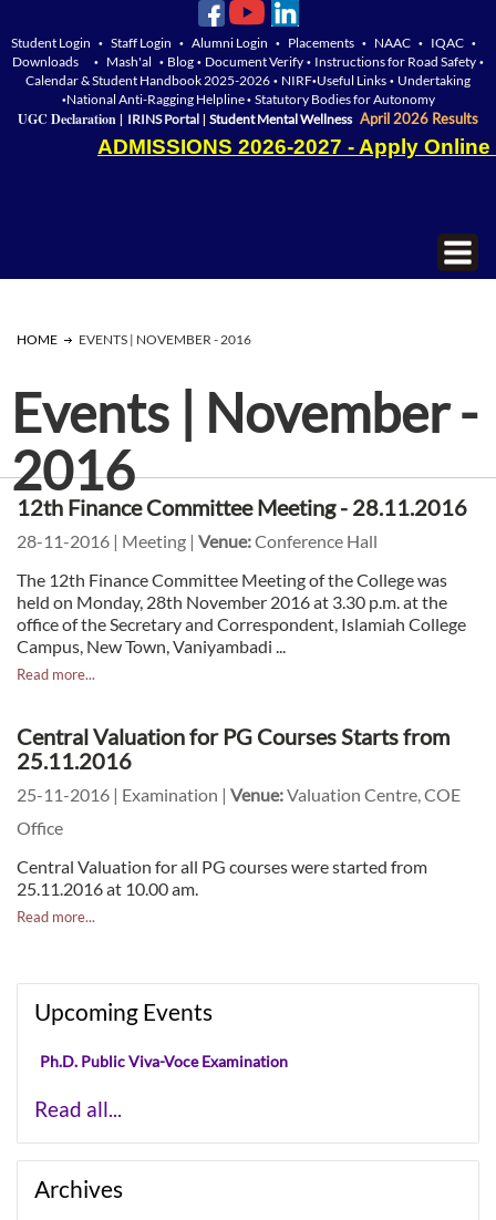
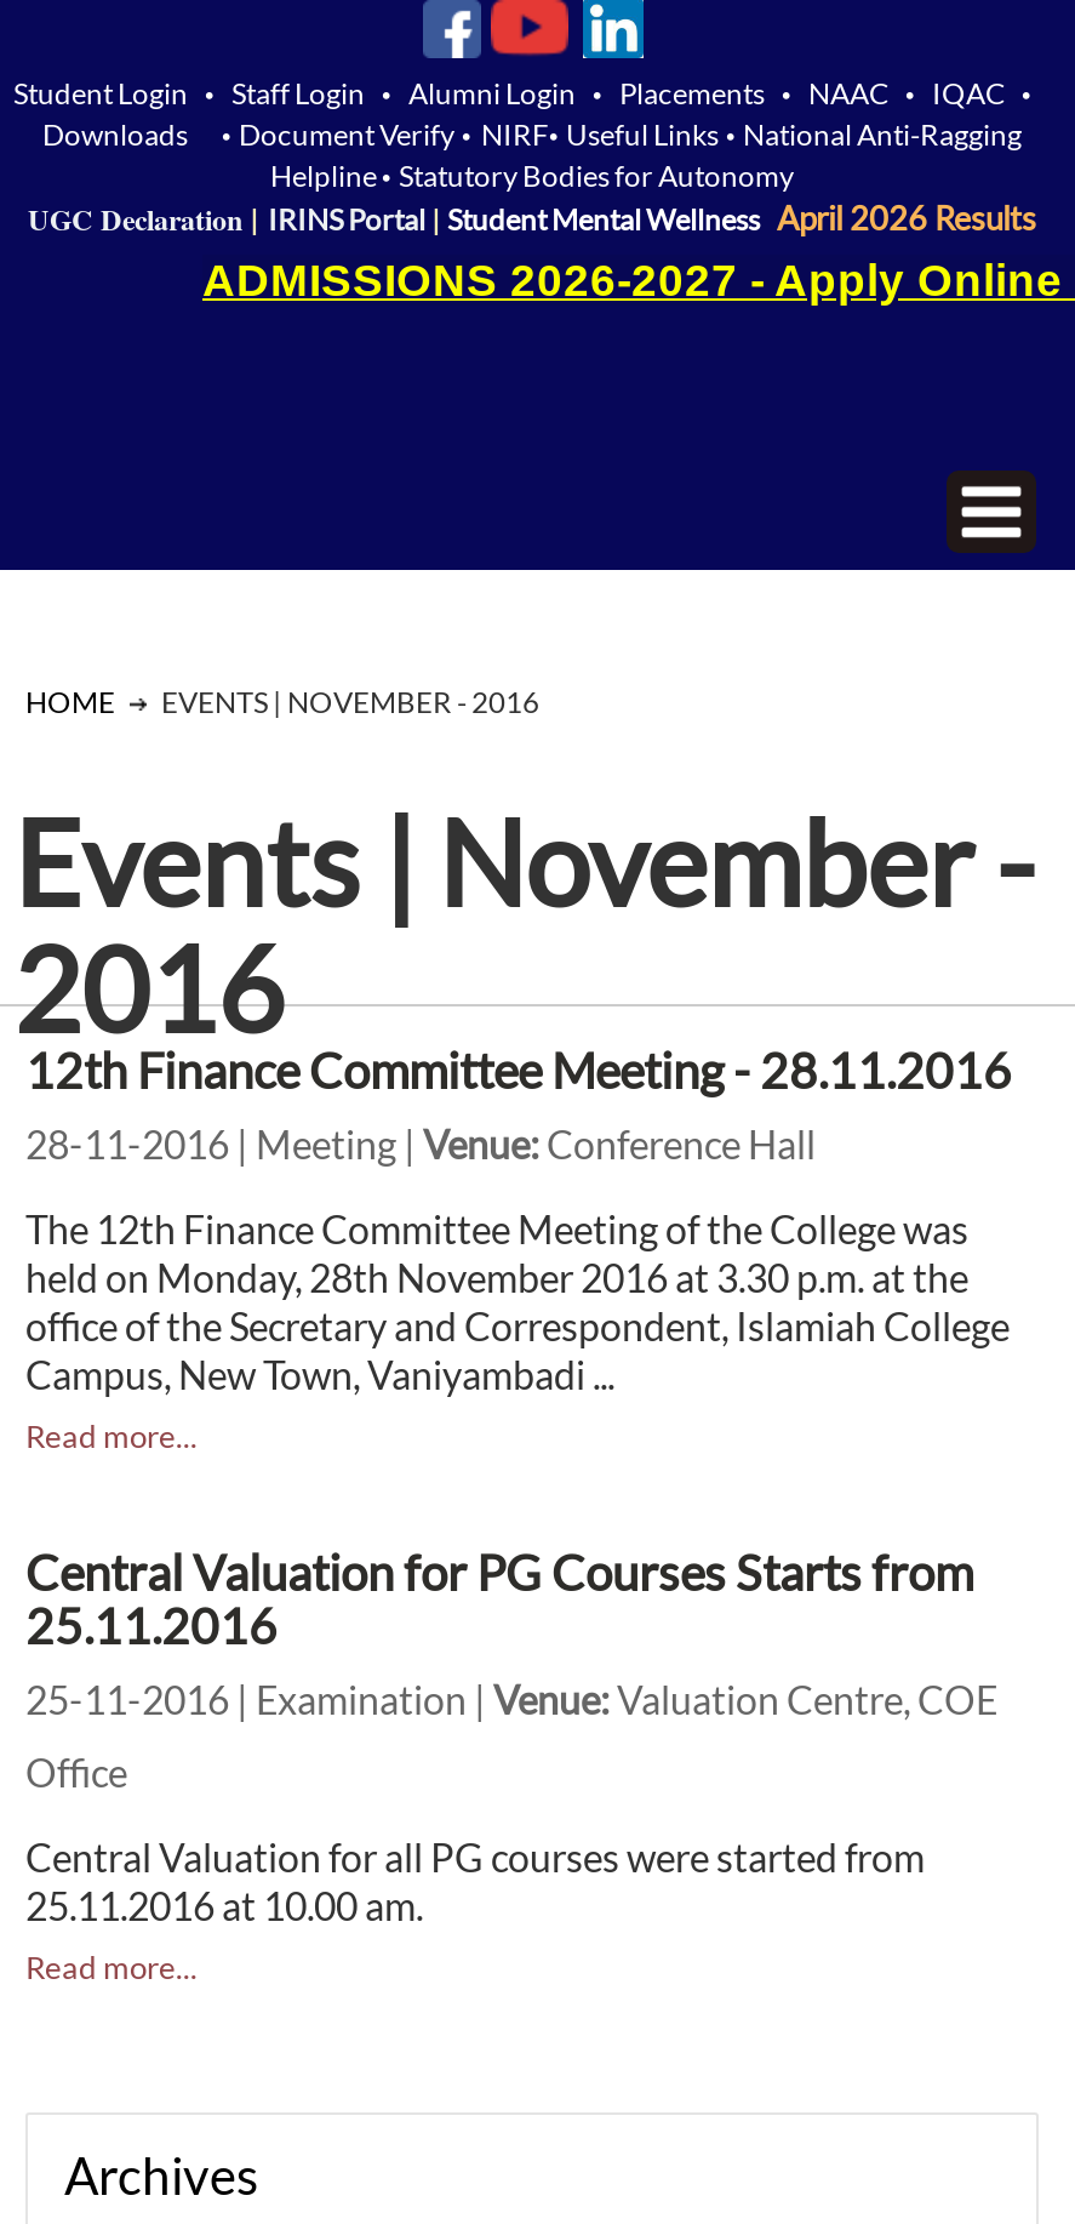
[12,54,484,108] Downloads • Mash'al • Blog • Document Verify • Instructions for Road Safety • | Calendar & Student Handbook 2025-2026 • NIRF•Useful Links • Undertaking | •National Anti-Ragging Helpline• Statutory Bodies for Autonomy -> [42,117,1022,195] Downloads • Document Verify • NIRF• Useful Links • National Anti-Ragging | Helpline• Statutory Bodies for Autonomy
[34,998,288,1122] Upcoming Events | Ph.D. Public Viva-Voce Examination | Read all... -> none

